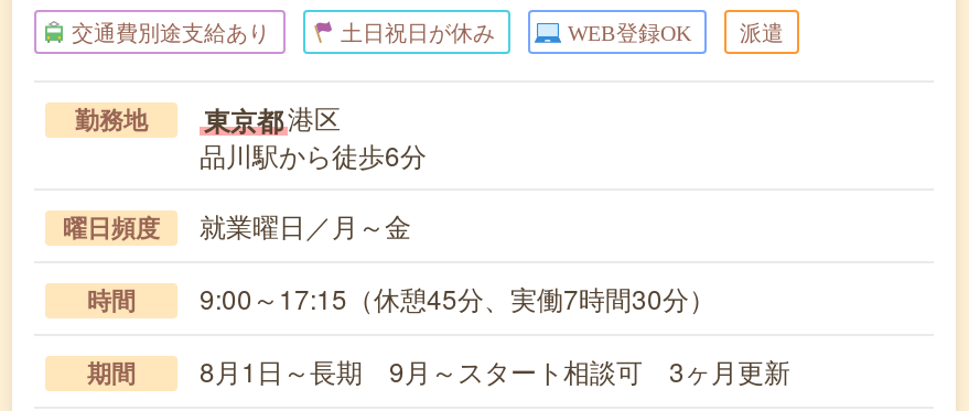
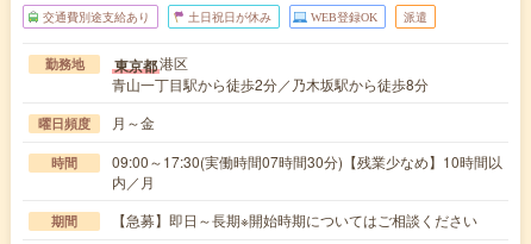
[200,136,427,173] 品川駅から徒歩6分 -> [112,73,429,94] 青山一丁目駅から徒歩2分／乃木坂駅から徒歩8分
[200,206,411,244] 就業曜日／月～金 -> [112,112,155,132] 月～金
[200,279,715,317] 9:00～17:15（休憩45分、実働7時間30分） -> [112,151,502,191] 09:00～17:30(実働時間07時間30分)【残業少なめ】10時間以 | 内／月
[200,352,790,389] 8月1日～長期 9月～スタート相談可 3ヶ月更新 -> [112,209,477,229] 【急募】即日～長期※開始時期についてはご相談ください

